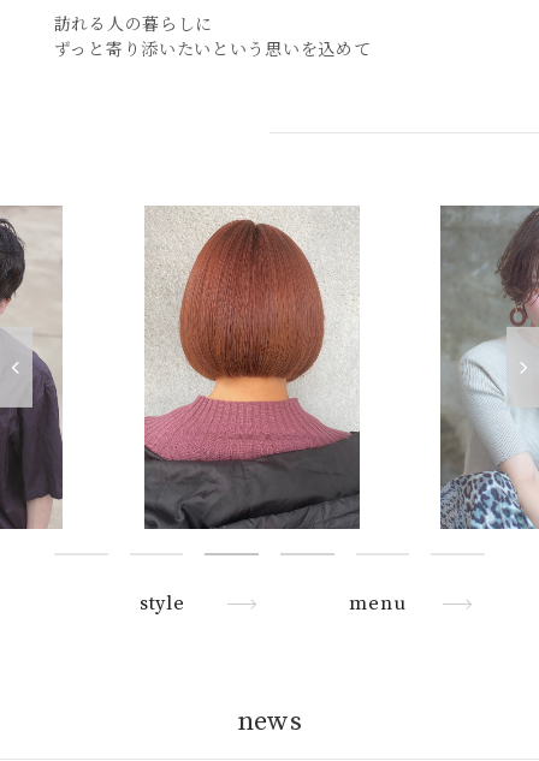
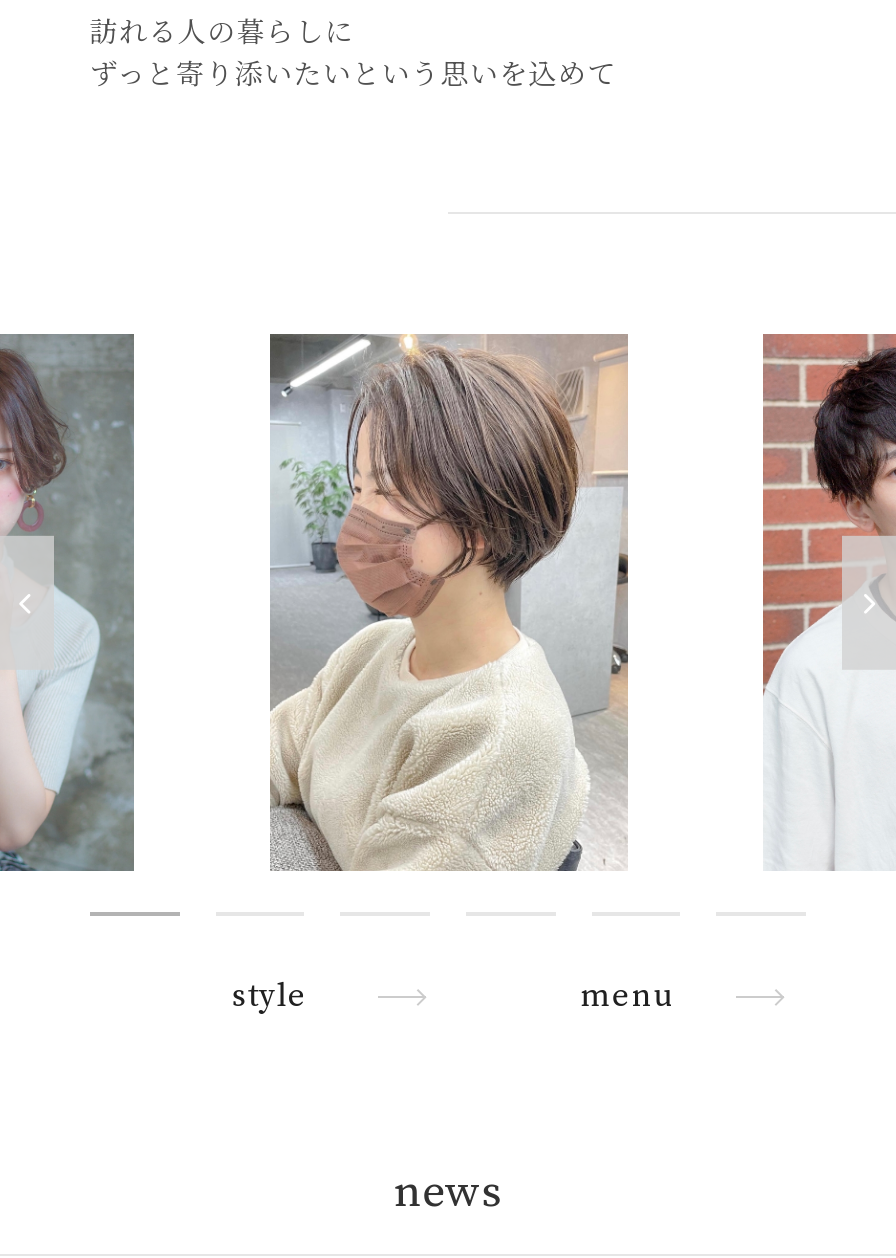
[4,206,81,530] [image] -> [6,332,136,872] [image]
[143,206,378,530] [image] -> [240,332,630,872] [image]
[439,204,535,530] [image] -> [732,334,890,872] [image]

